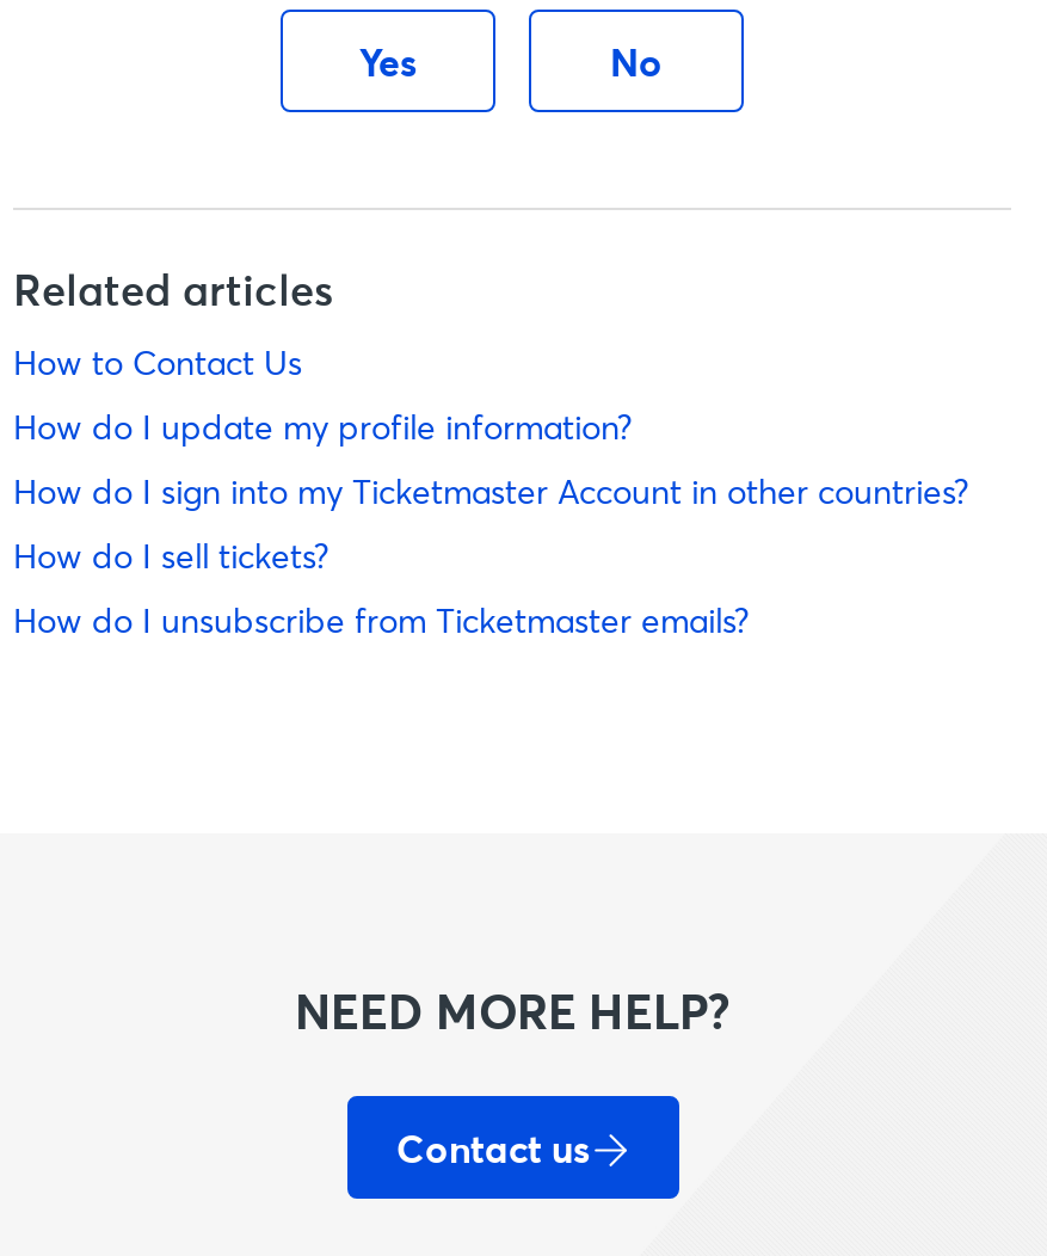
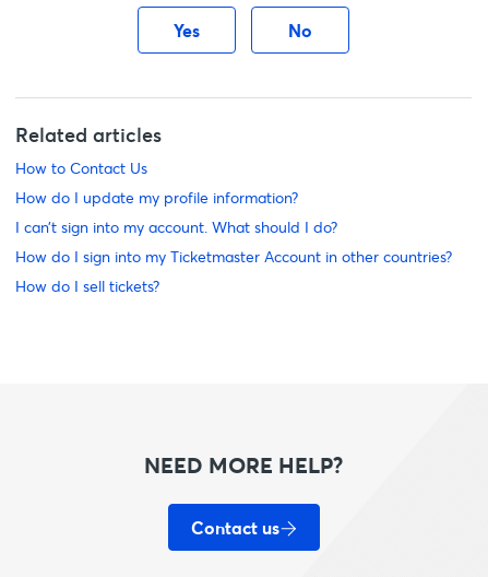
none -> [15,216,337,237] I can’t sign into my account. What should I do?
moved [13,468,968,578] -> [15,246,452,296]: How do I sign into my Ticketmaster Account in other countries? | How do I sell tickets?
[13,597,749,642] How do I unsubscribe from Ticketmaster emails? -> none

